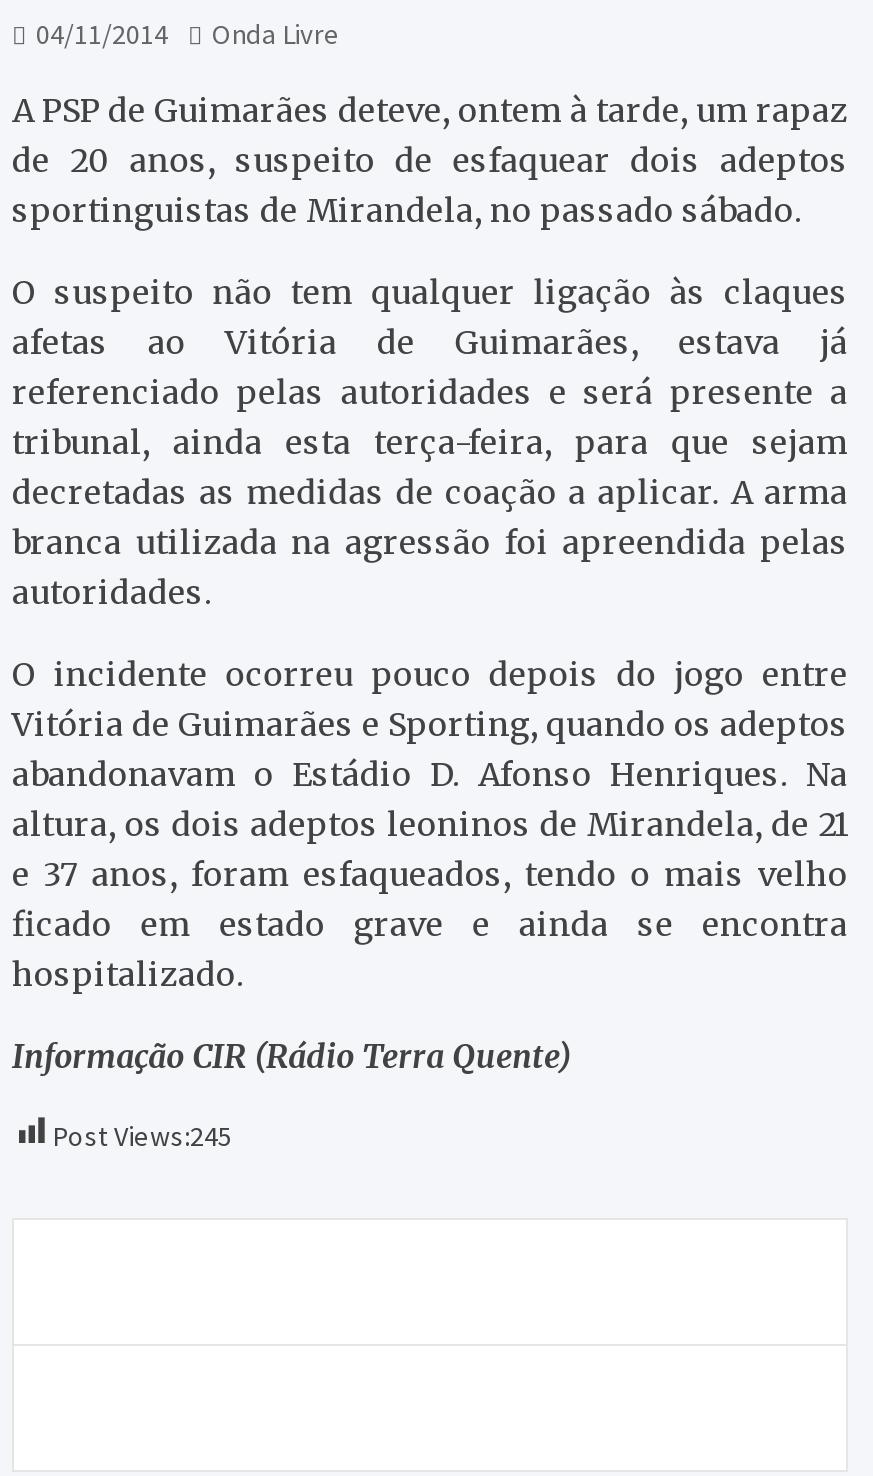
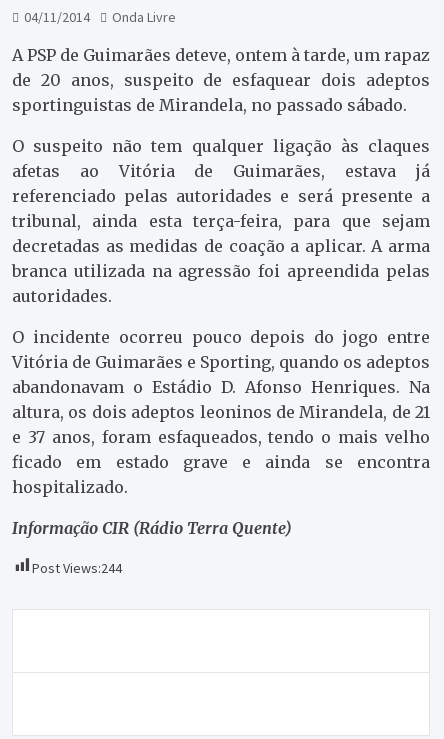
[52,1118,232,1154] Post Views:245 -> [32,559,122,577] Post Views:244

